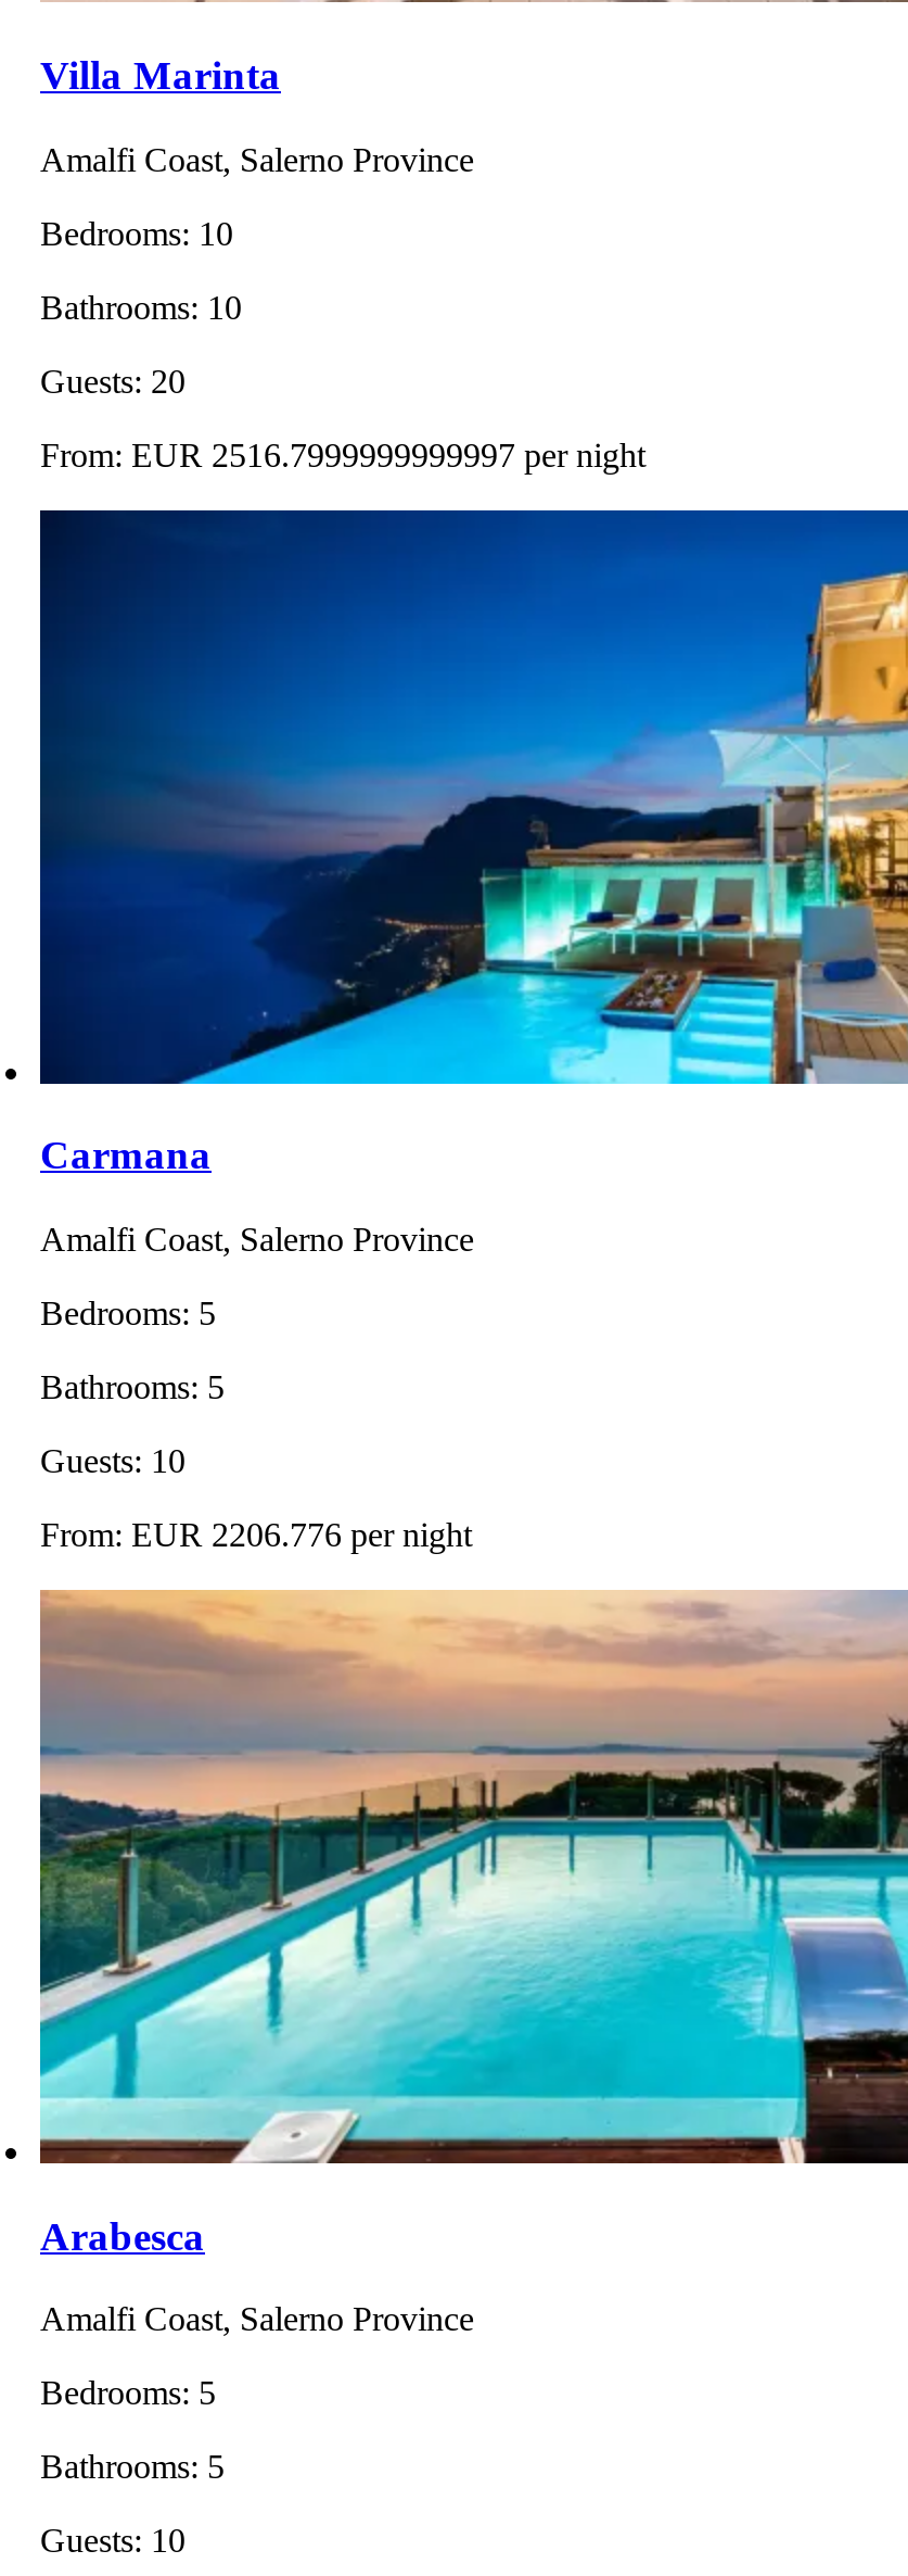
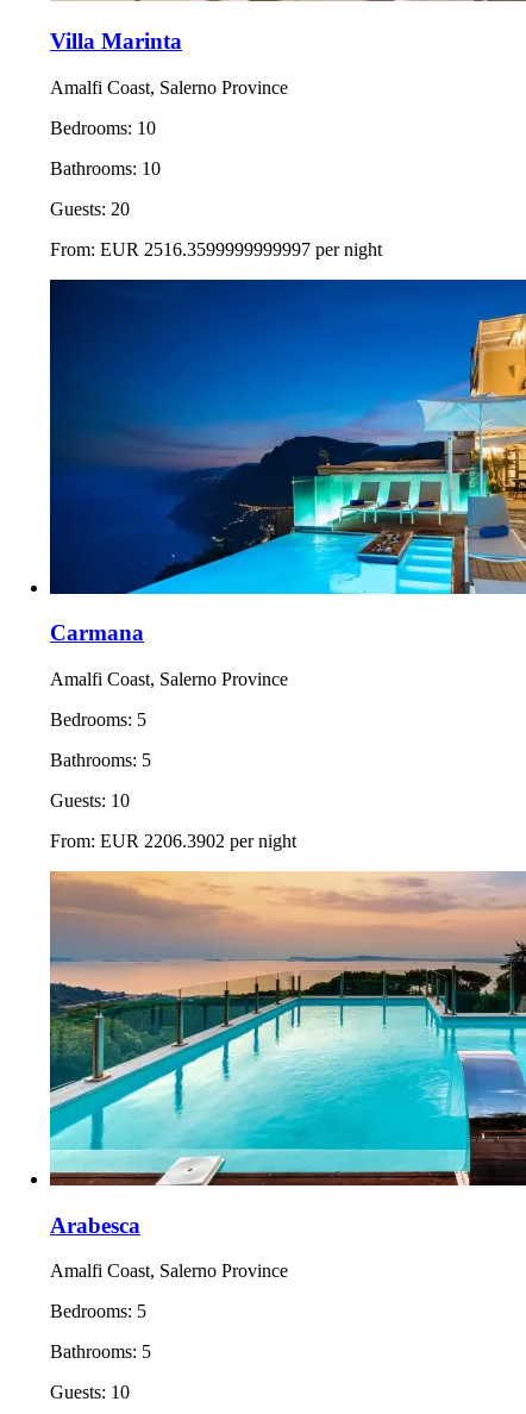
[40,436,645,473] From: EUR 2516.7999999999997 per night -> [50,239,382,259] From: EUR 2516.3599999999997 per night
[40,1516,472,1553] From: EUR 2206.776 per night -> [50,831,296,851] From: EUR 2206.3902 per night

